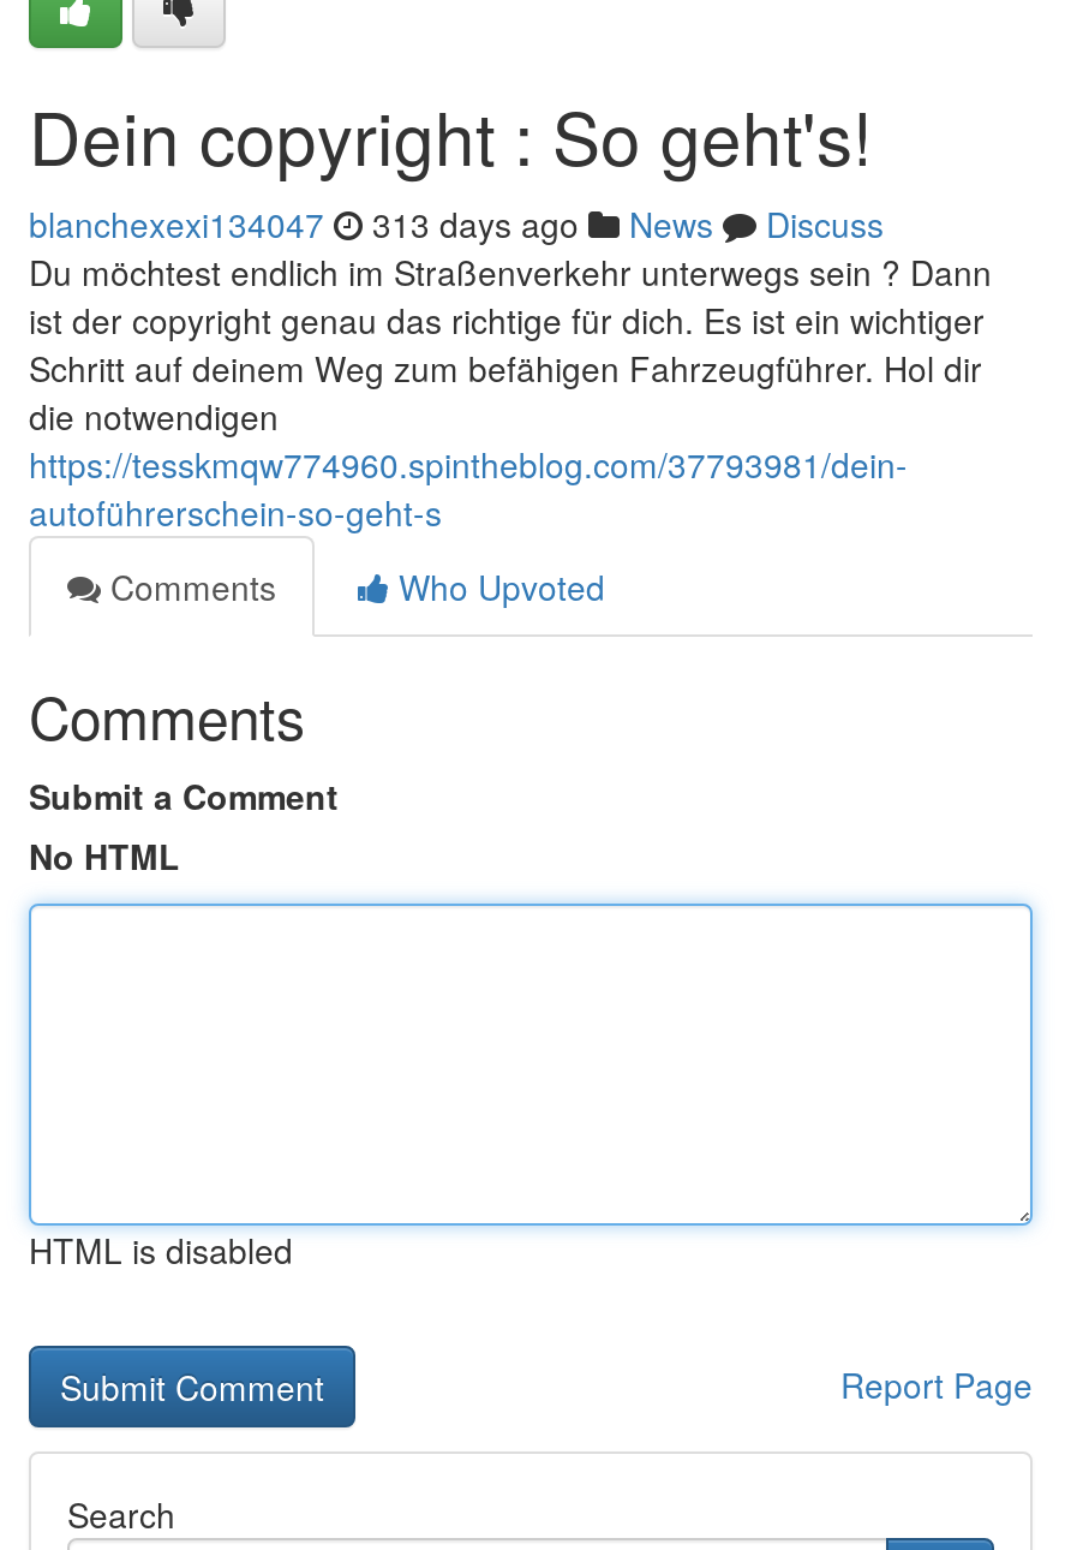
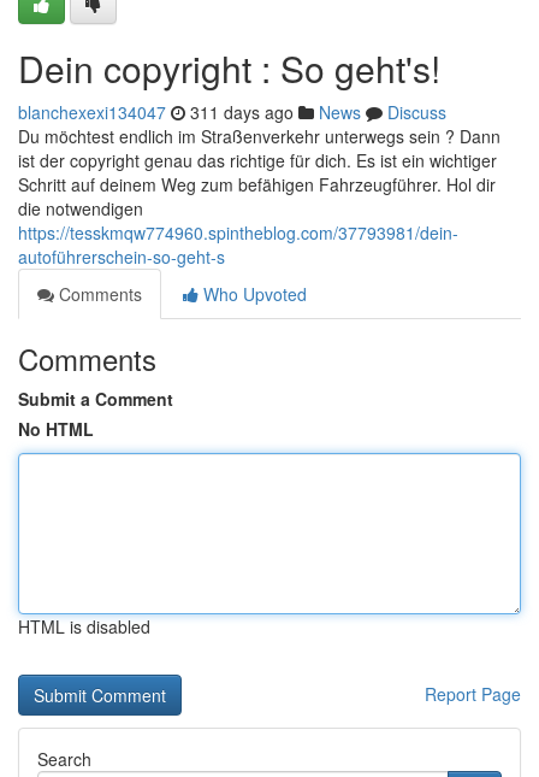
[29,199,884,248] blanchexexi134047 313 days ago News Discuss -> [18,100,446,124] blanchexexi134047 311 days ago News Discuss

